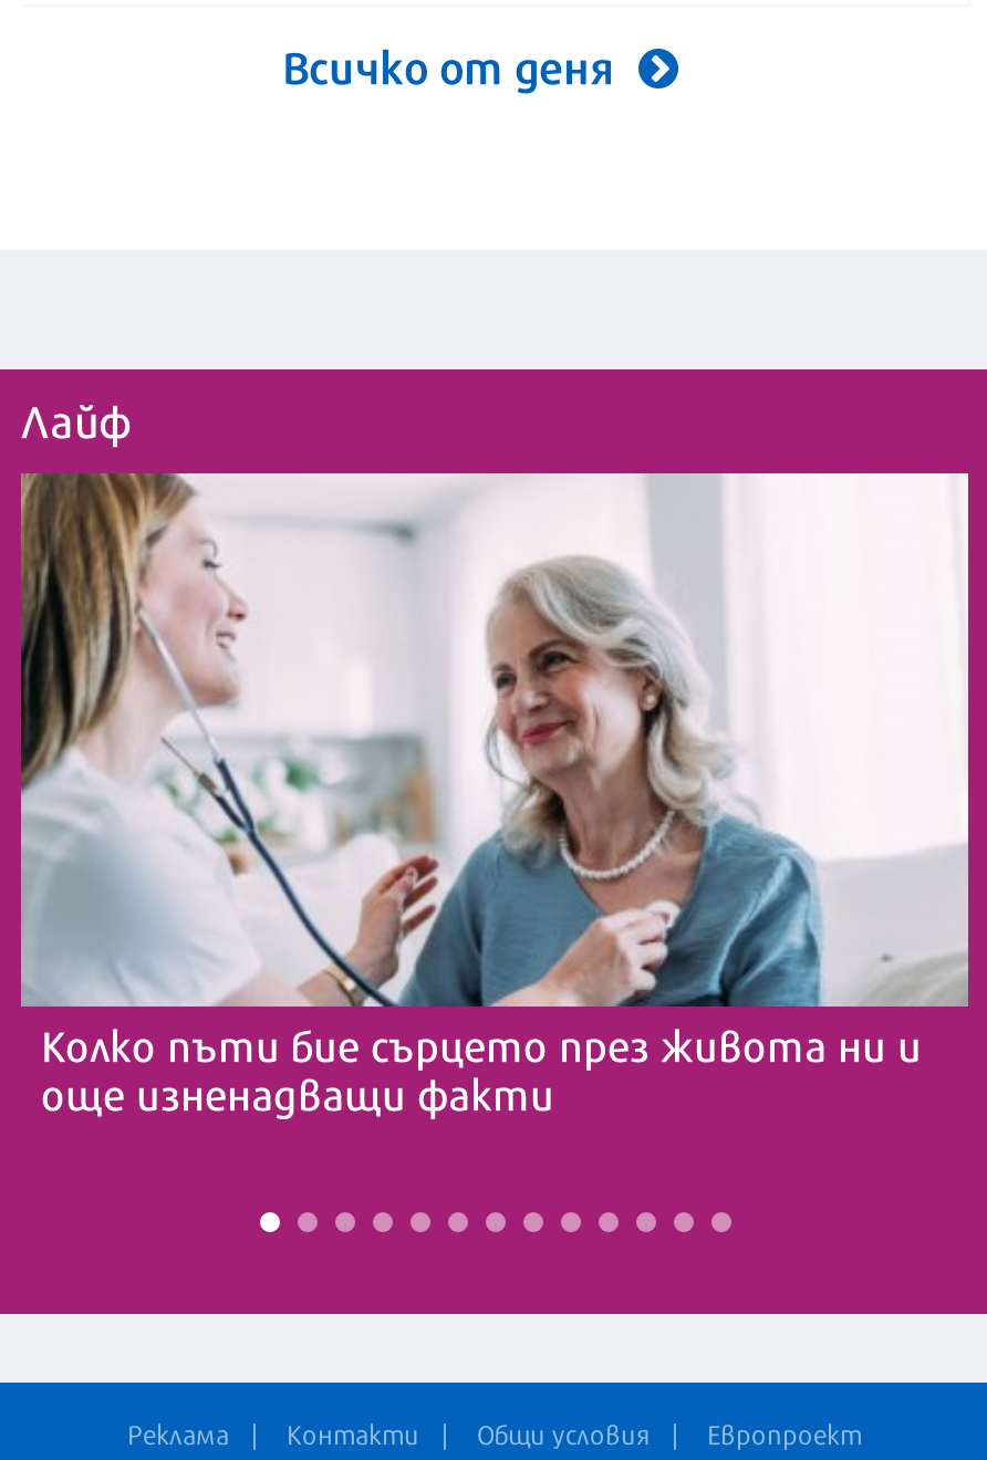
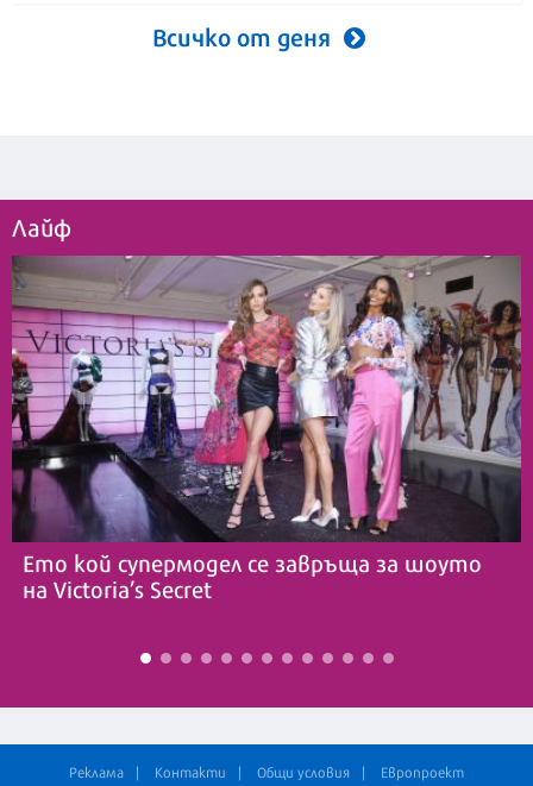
[19,471,970,1123] [image] | Колко пъти бие сърцето през живота ни и | още изненадващи факти -> [11,256,522,605] [image] | Ето кой супермодел се завръща за шоуто | на Victoria’s Secret

